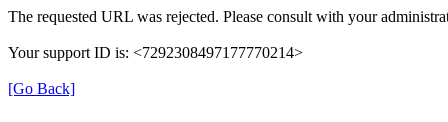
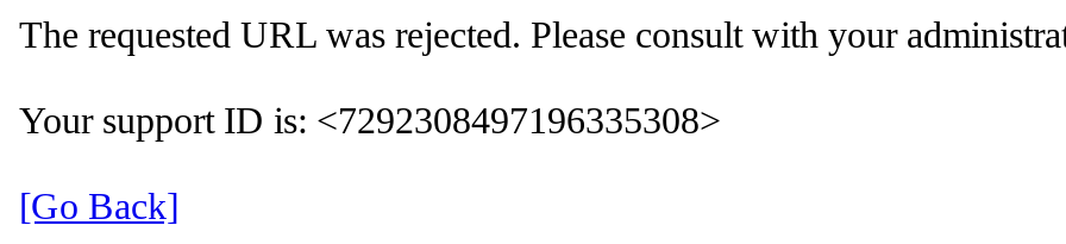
[8,44,303,61] Your support ID is: <7292308497177770214> -> [19,100,721,140] Your support ID is: <7292308497196335308>

